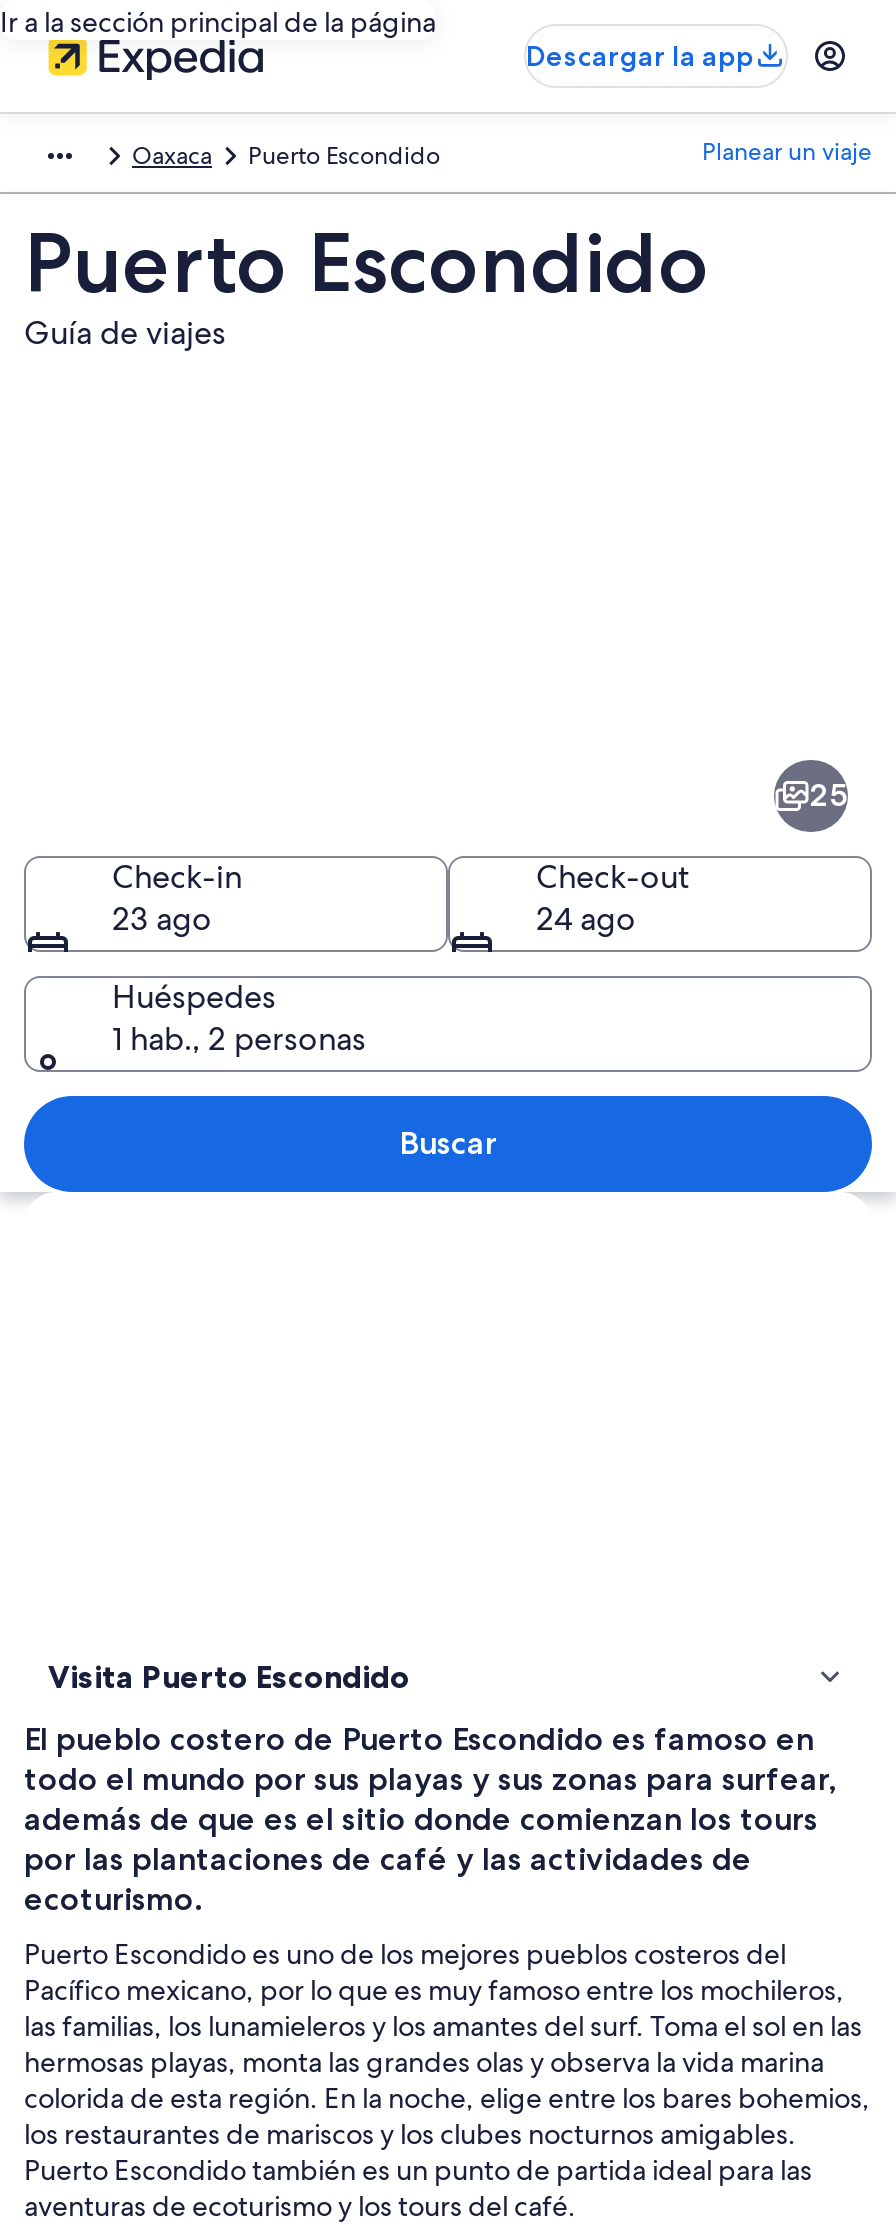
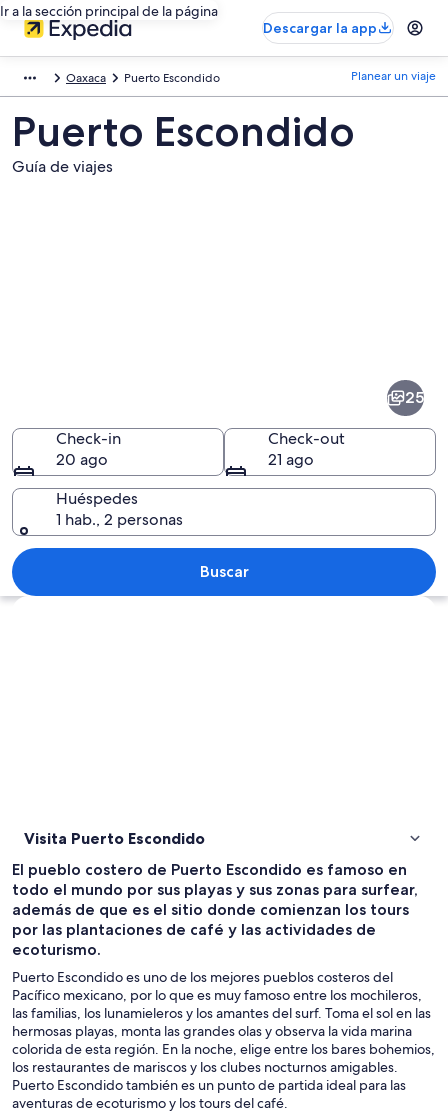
[112,897,212,939] 23 ago -> [56,448,108,469] 20 ago
[536,897,636,939] 24 ago -> [268,448,314,469] 21 ago

